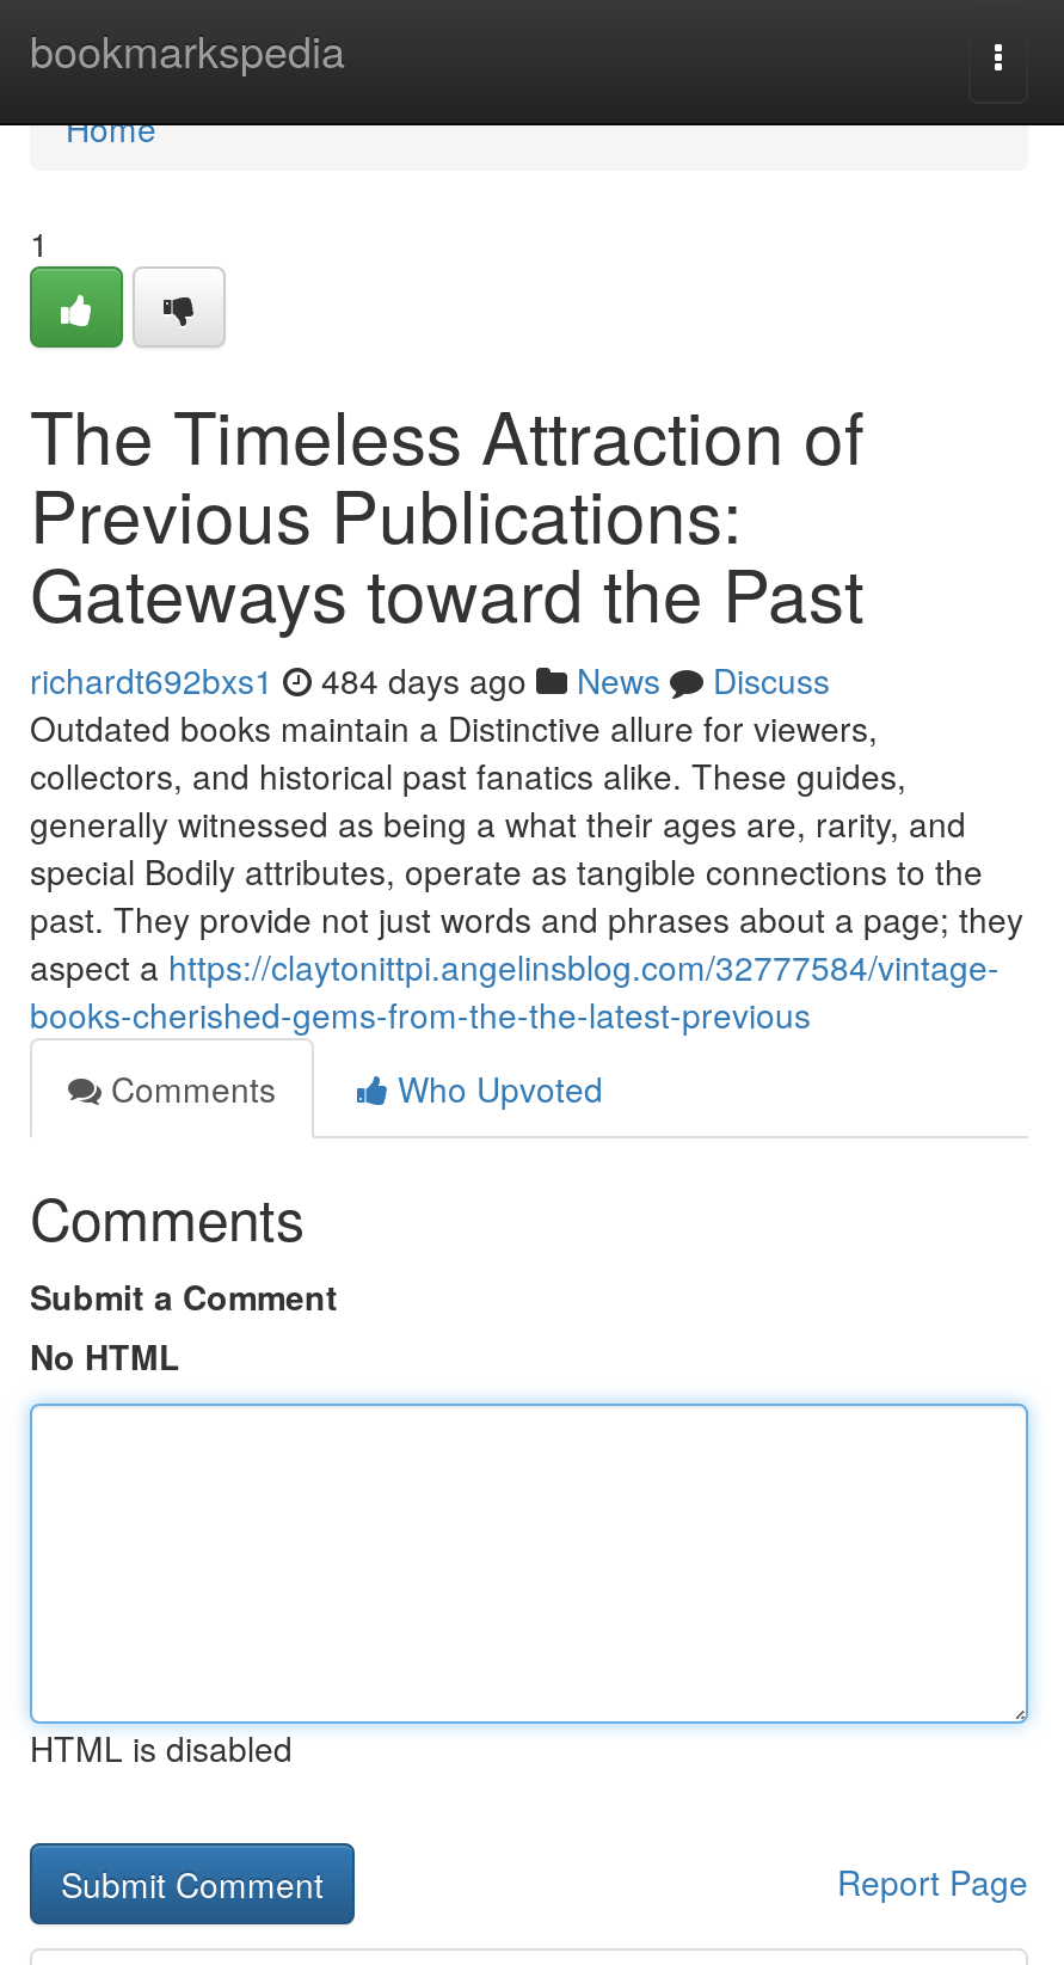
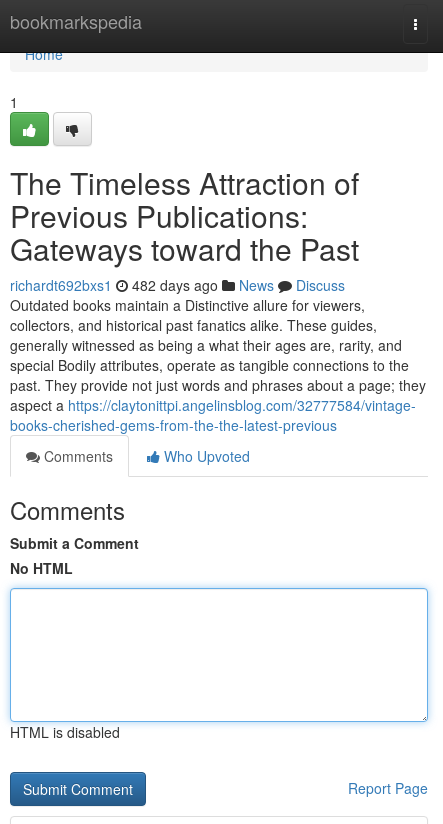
[30,656,830,704] richardt692bxs1 484 days ago News Discuss -> [10,275,345,295] richardt692bxs1 482 days ago News Discuss

